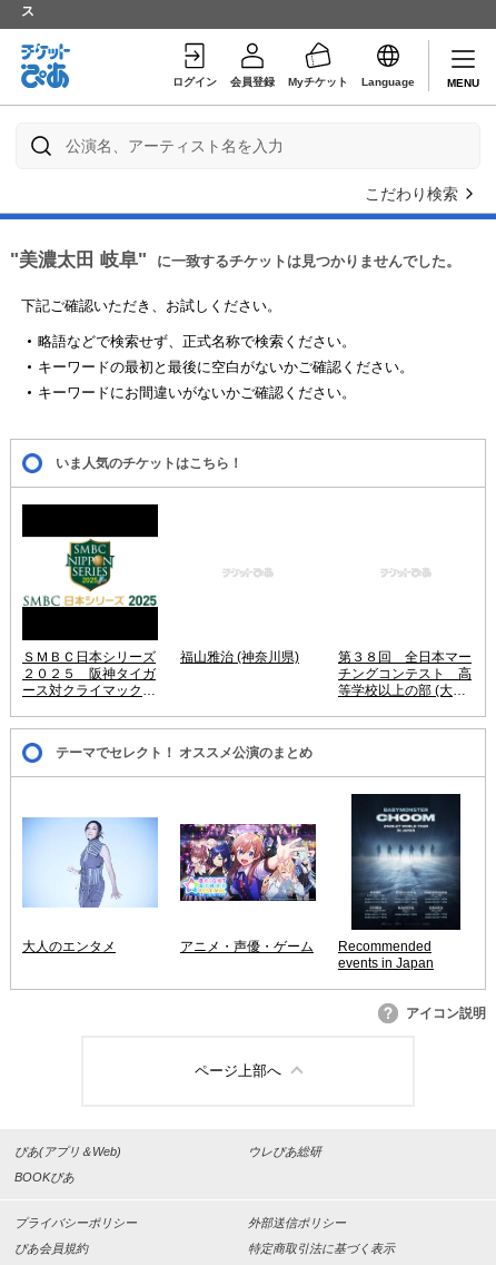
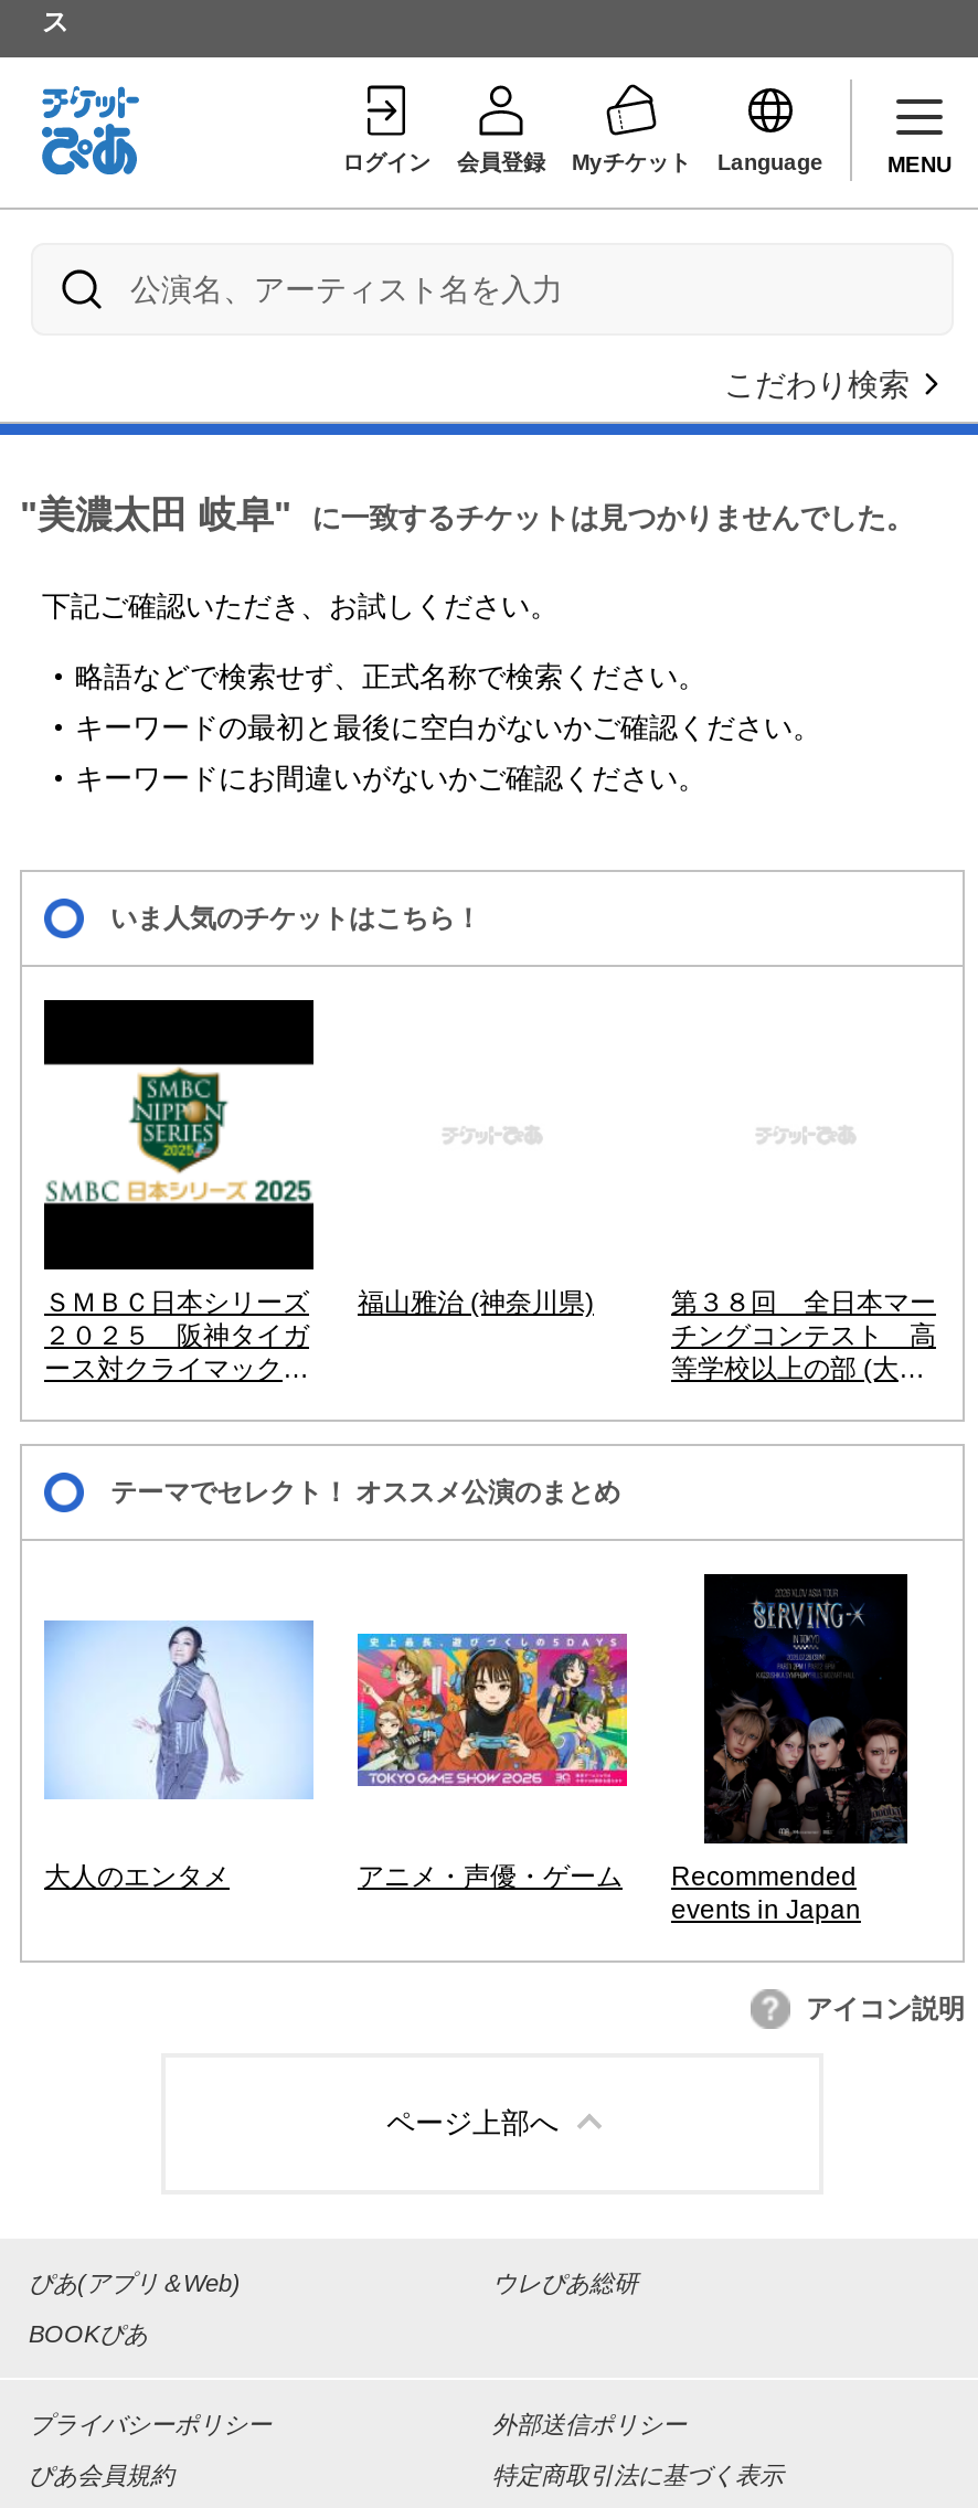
[350,793,462,931] [image] -> [698,1574,914,1843] [image]
[179,823,317,902] [image] -> [355,1632,629,1788] [image]

